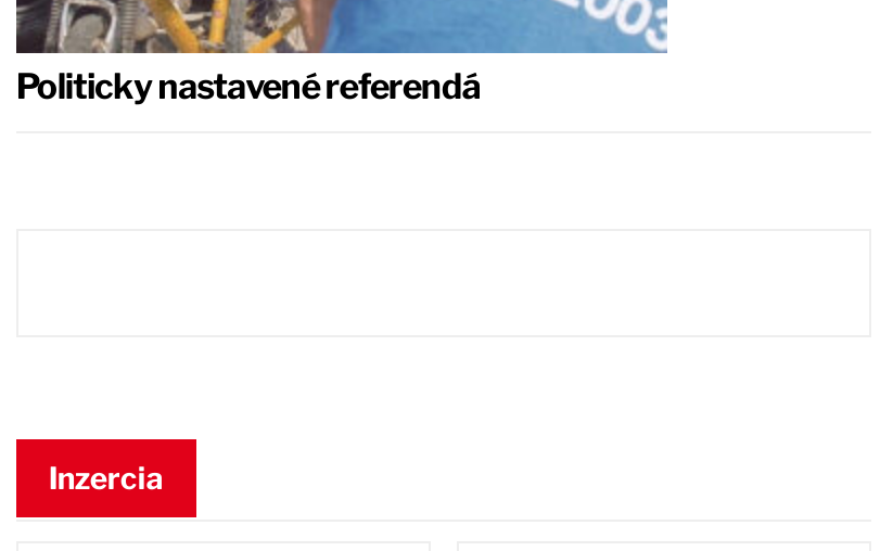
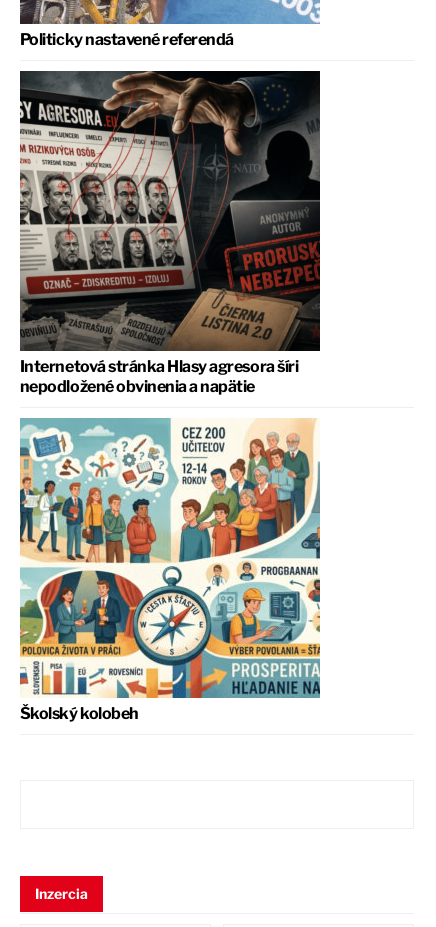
none -> [19,70,321,396] [image] | Internetová stránka Hlasy agresora šíri | nepodložené obvinenia a napätie
none -> [19,417,321,723] [image] | Školský kolobeh

